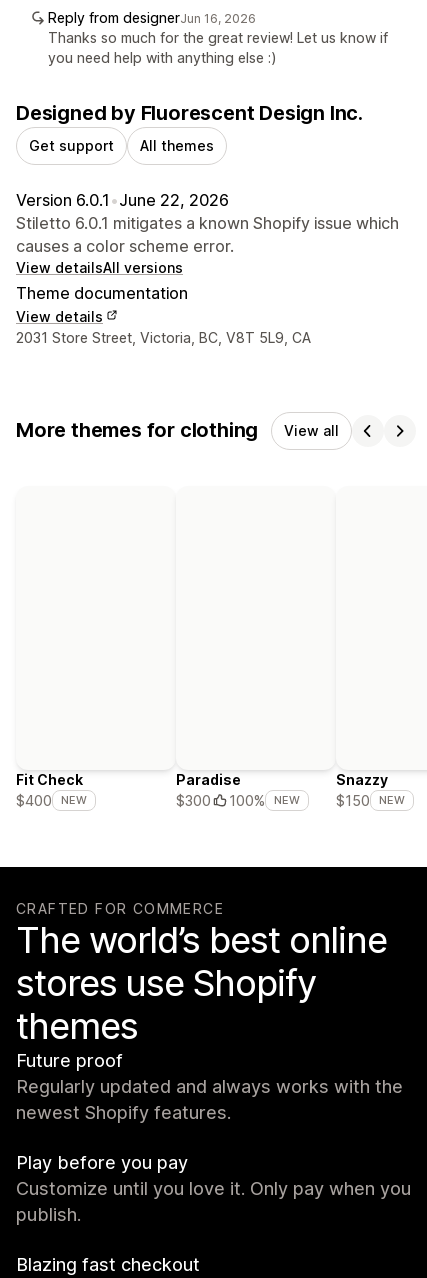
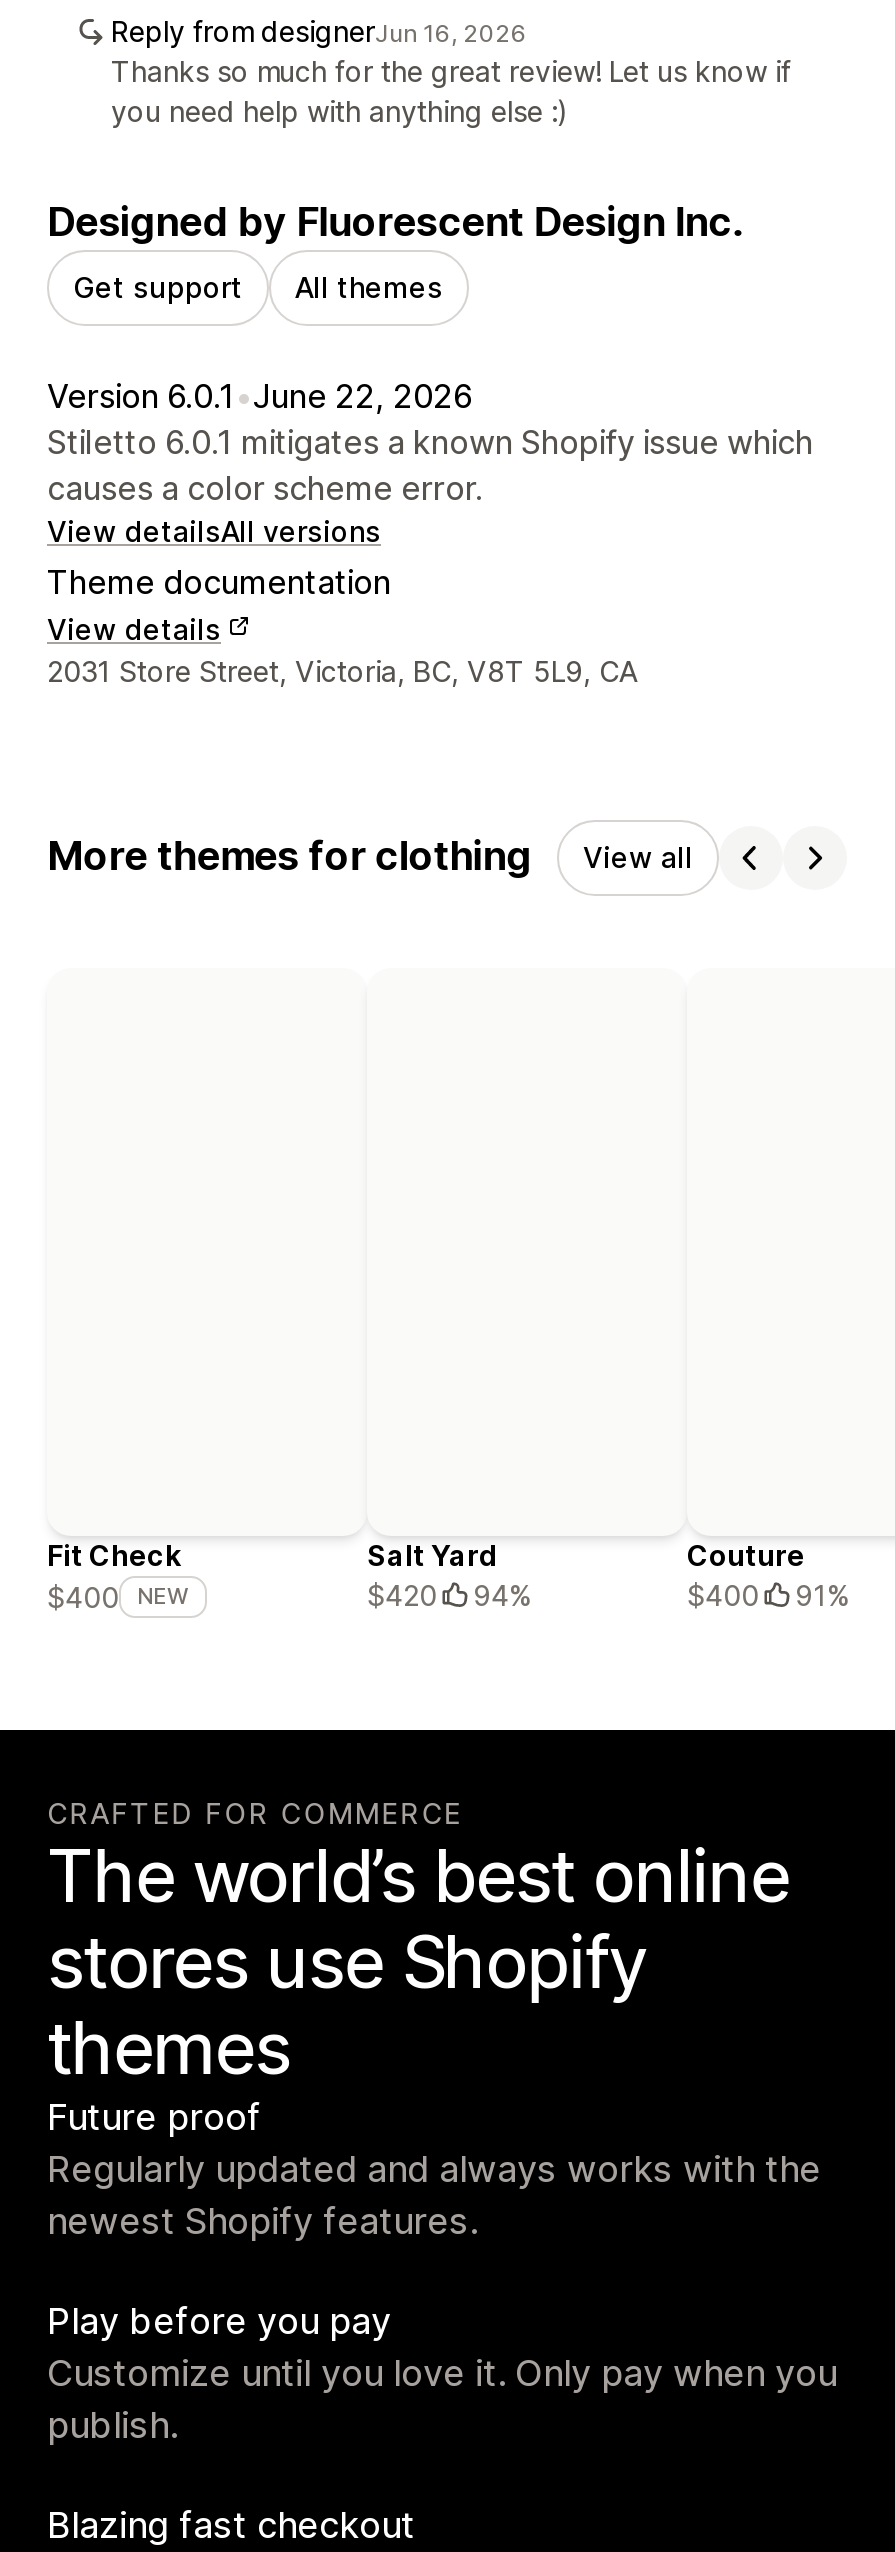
[176,771,300,809] Paradise | $300 | 100% | NEW -> [367,1539,531,1613] Salt Yard | $420 | 94%
[336,771,405,809] Snazzy | $150 | NEW -> [687,1539,849,1613] Couture | $400 | 91%

